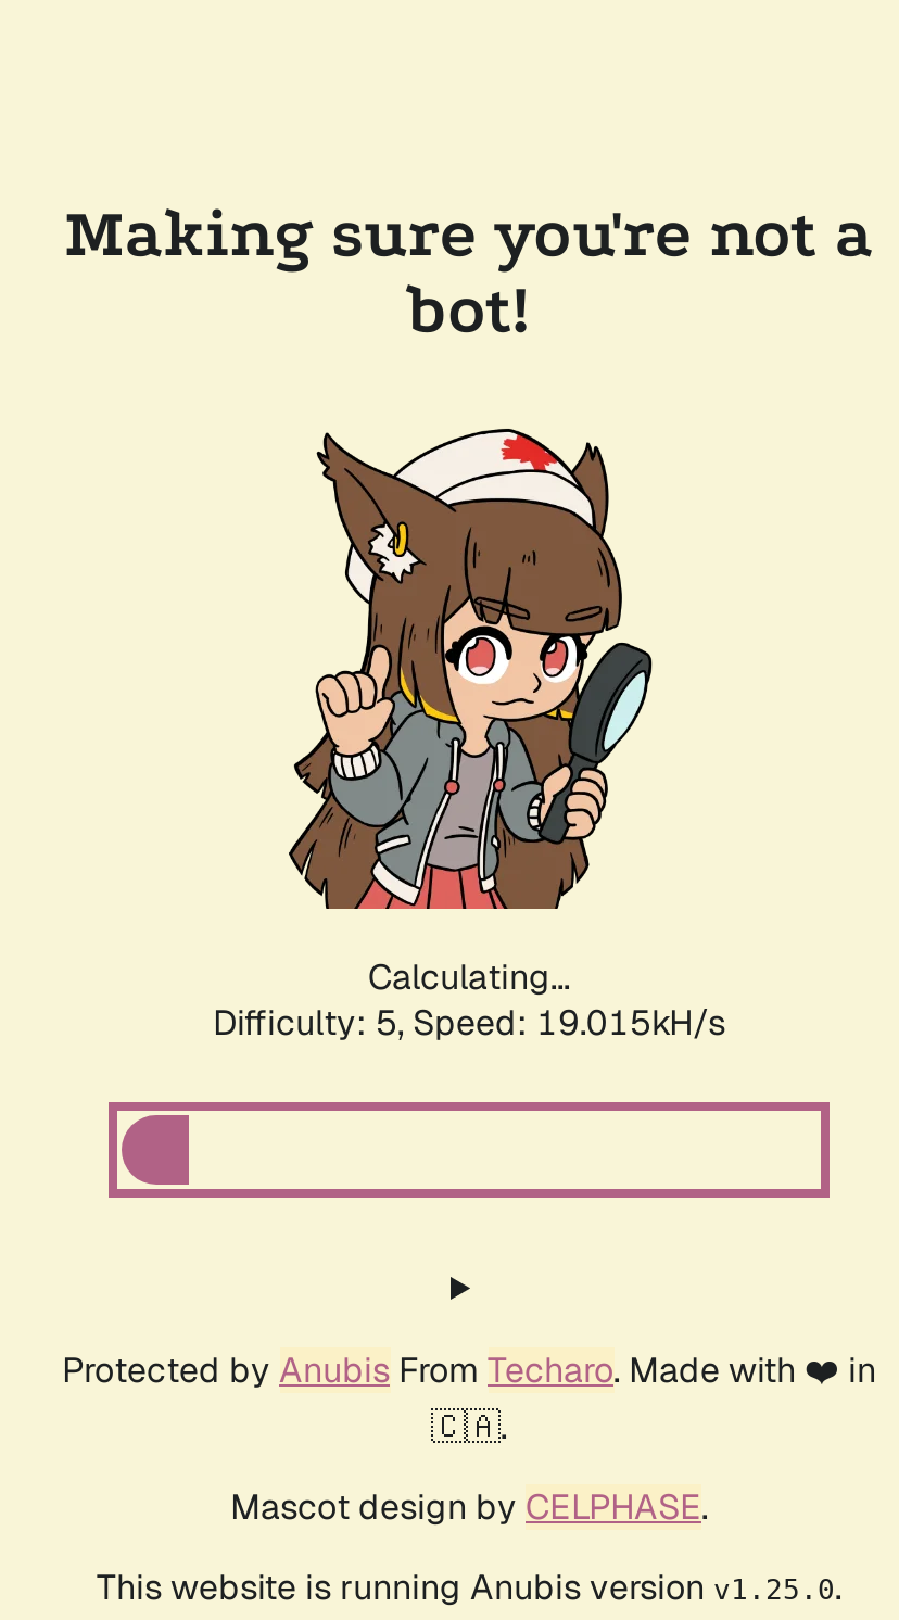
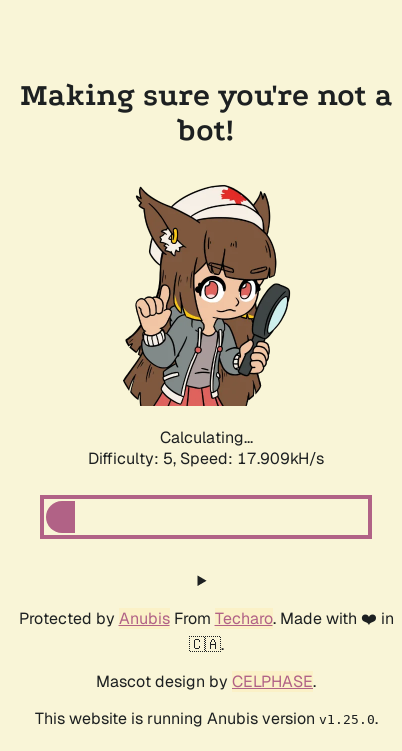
[213,1000,725,1046] Difficulty: 5, Speed: 19.015kH/s -> [88,448,324,469] Difficulty: 5, Speed: 17.909kH/s

